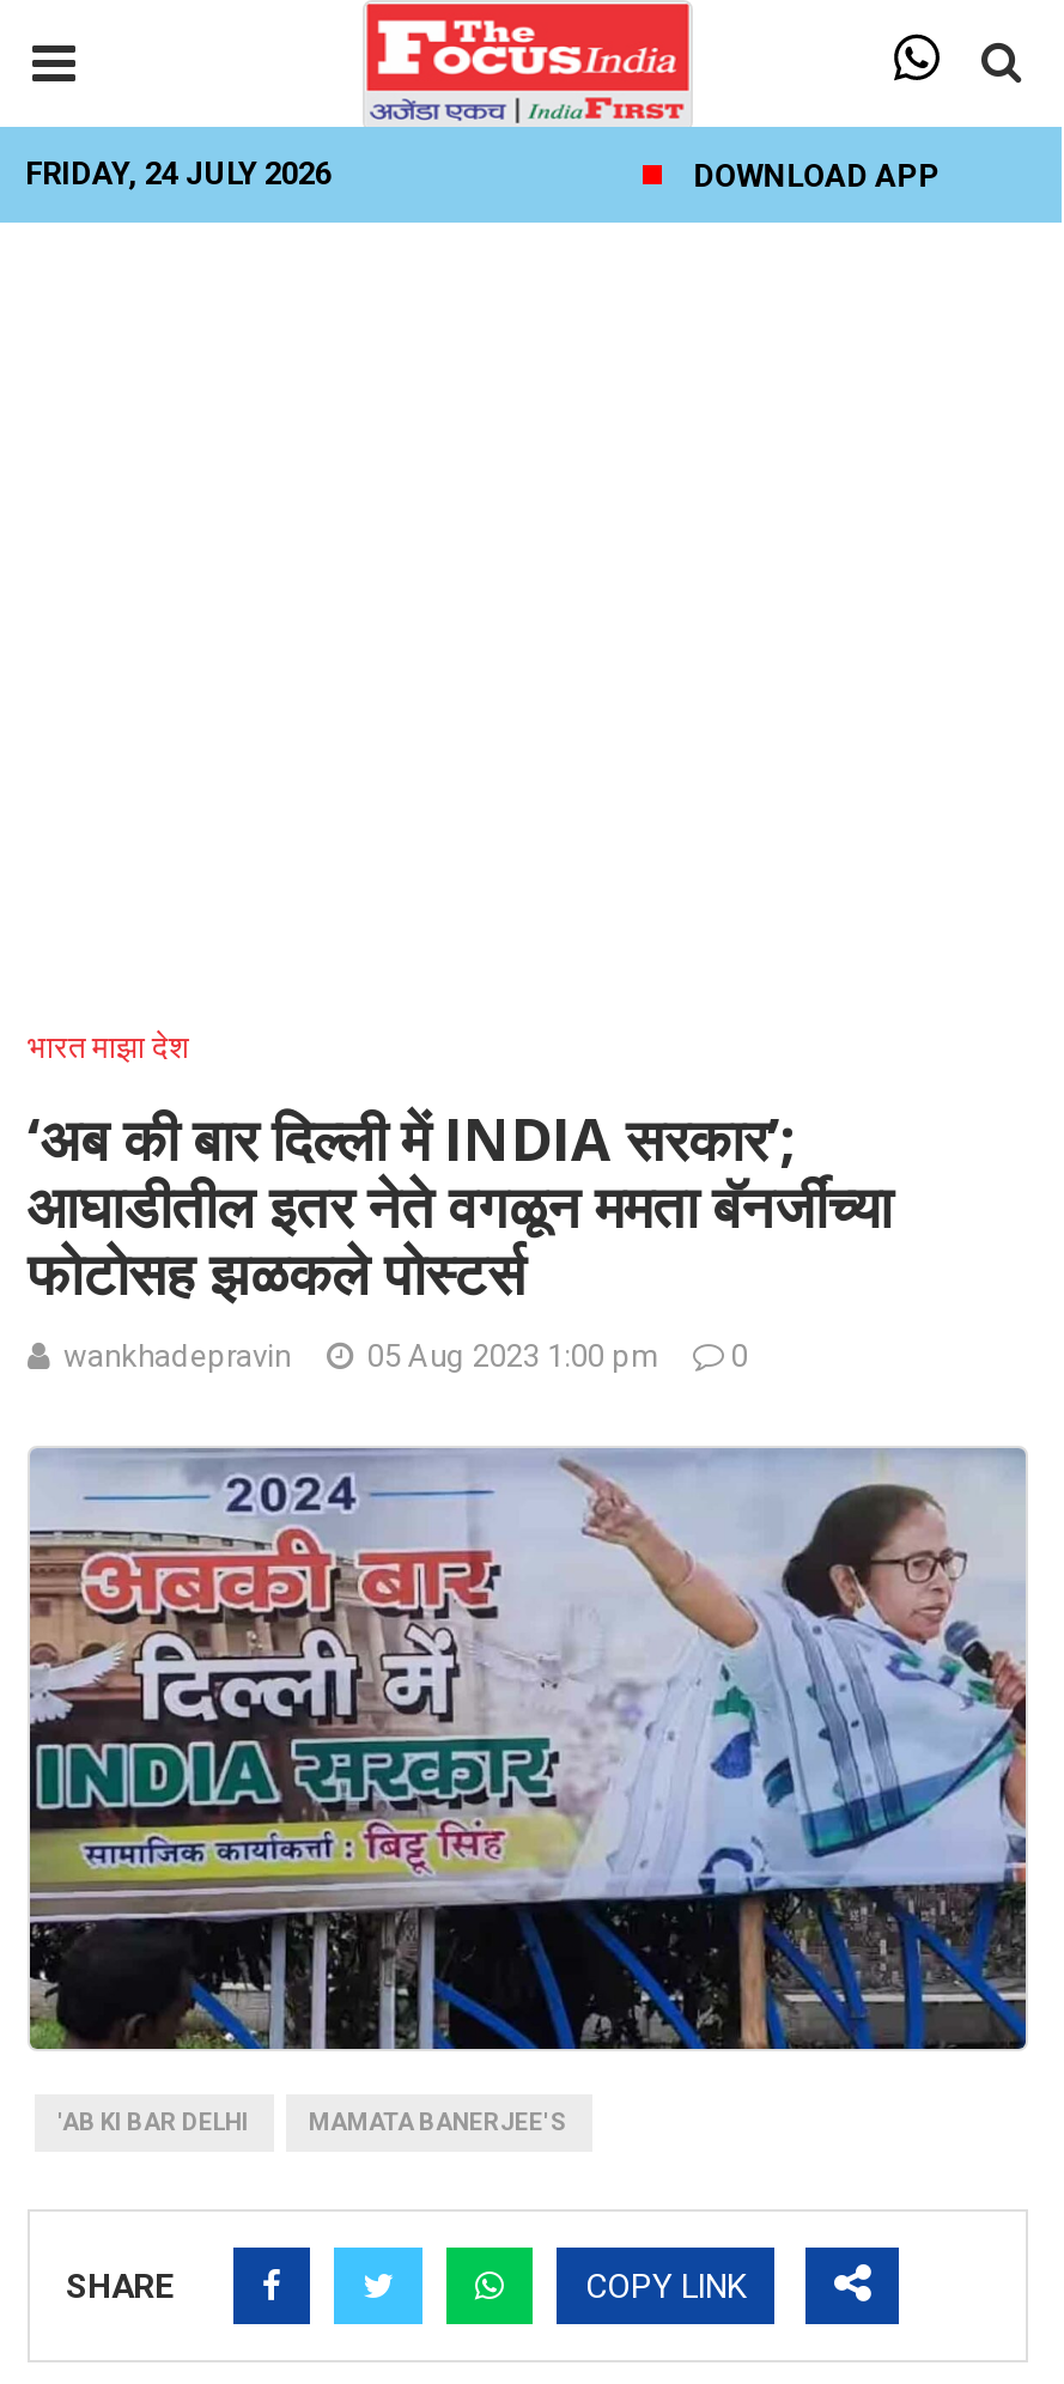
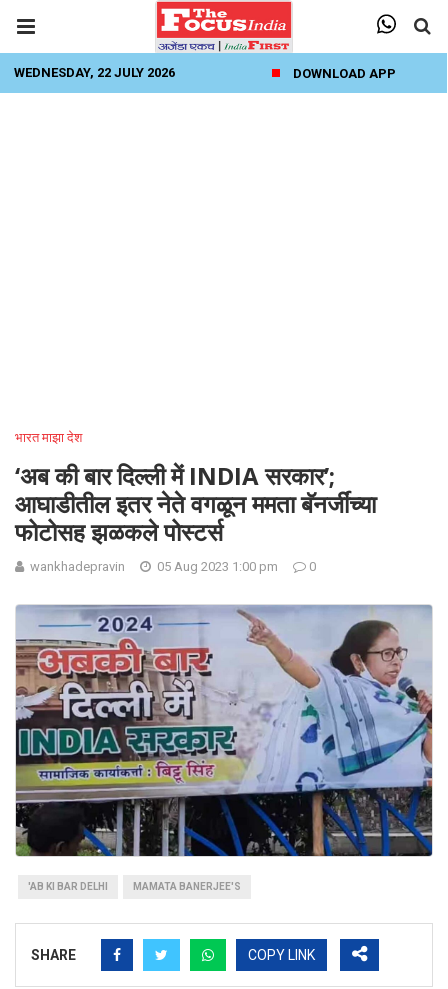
[25,156,332,191] FRIDAY, 24 JULY 2026 -> [14,65,175,80] WEDNESDAY, 22 JULY 2026

